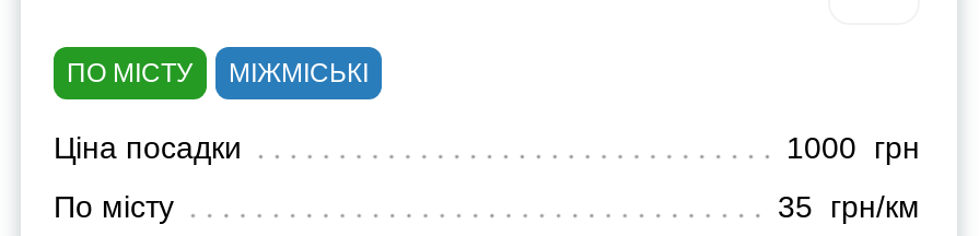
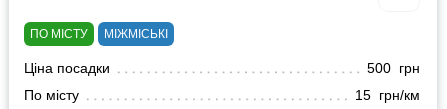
[786,130,920,165] 1000 грн -> [367,60,420,76] 500 грн
[778,189,920,224] 35 грн/км -> [355,87,420,103] 15 грн/км

